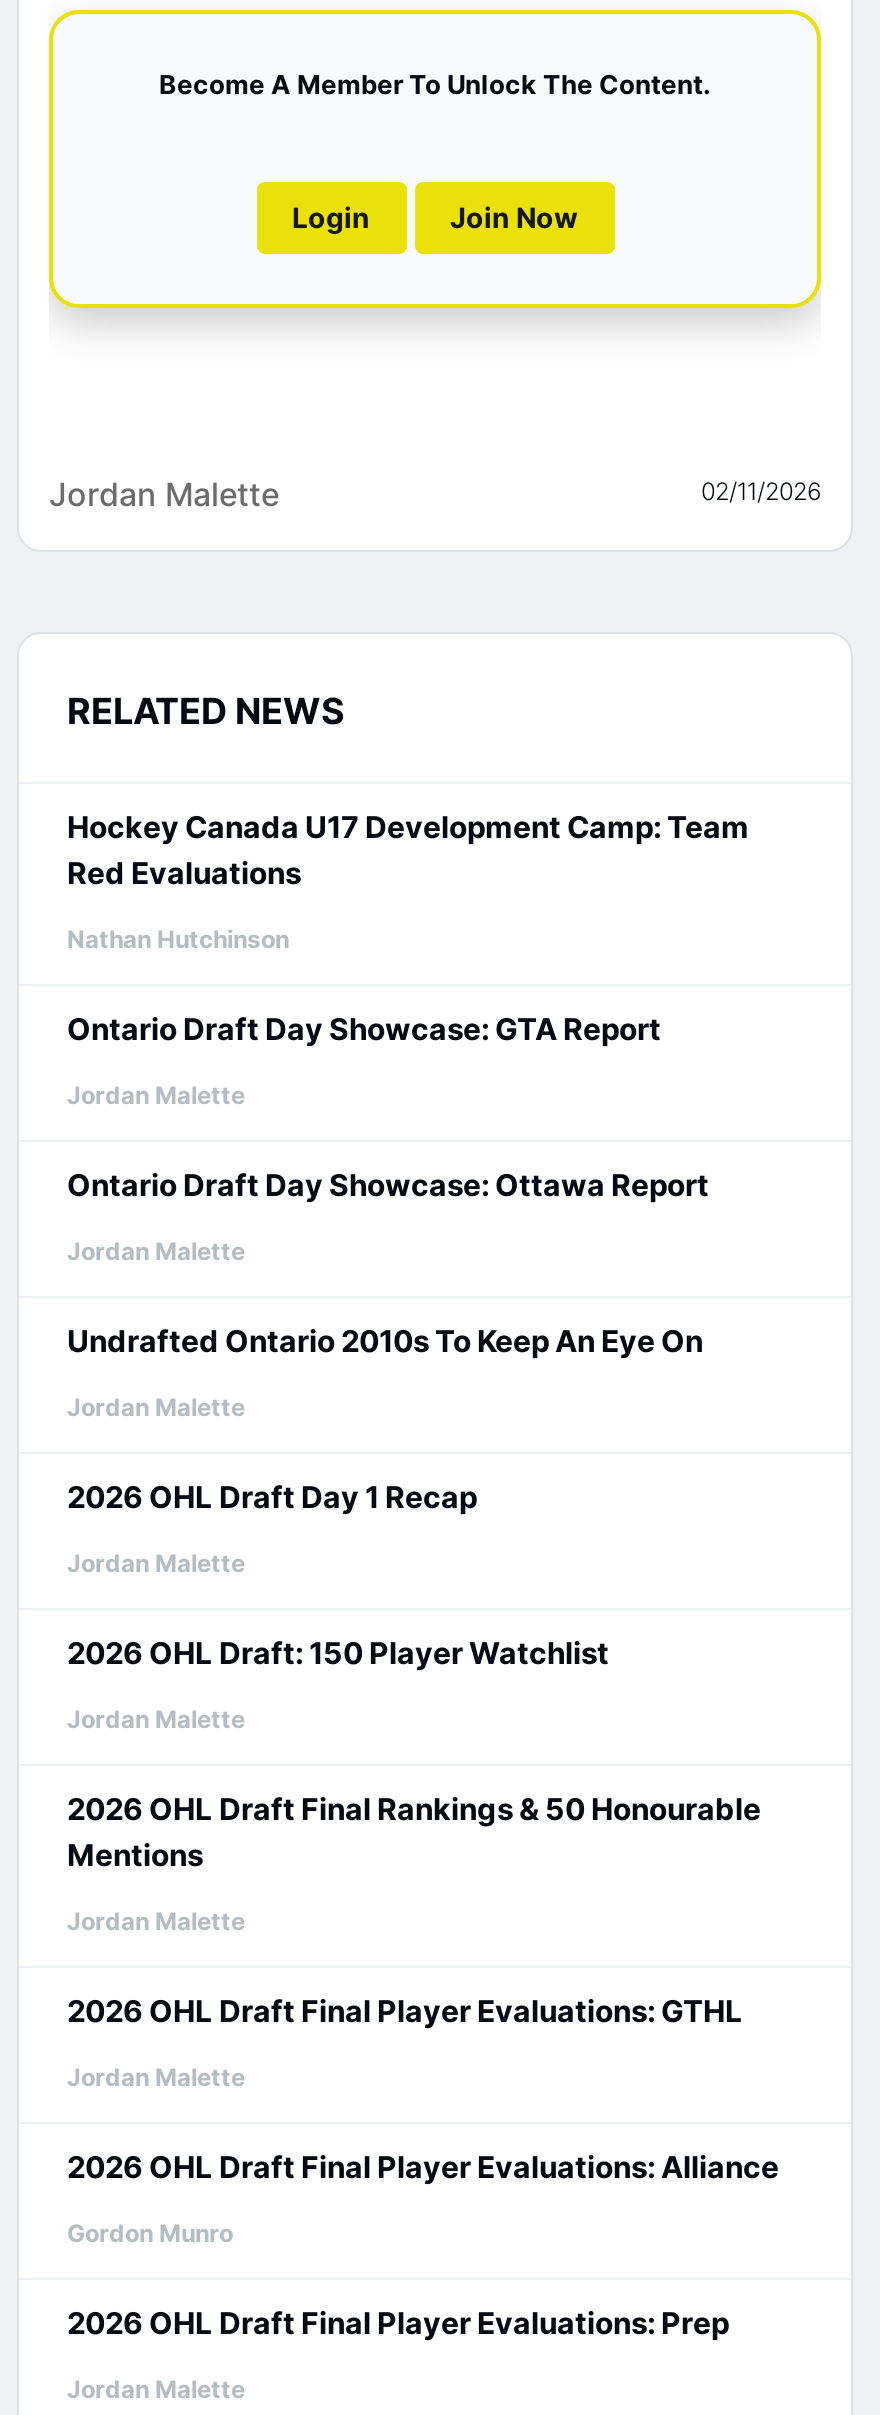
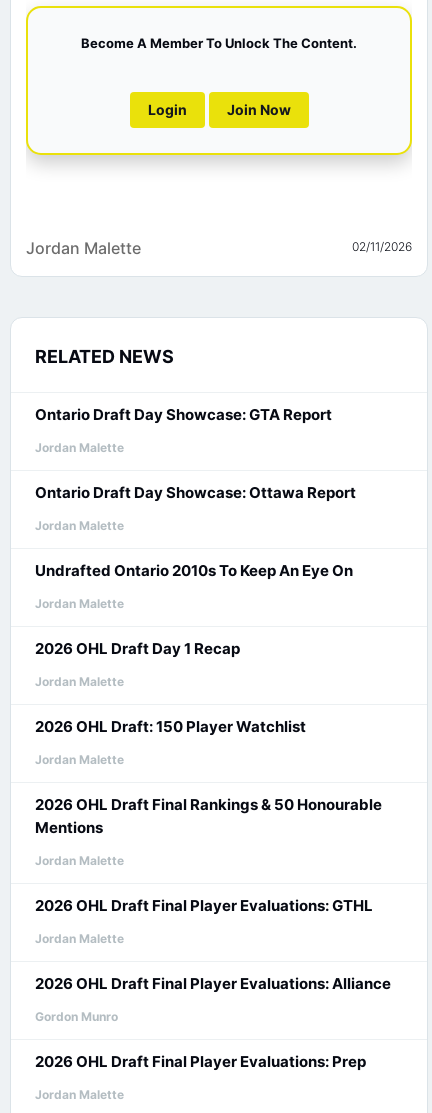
[67,808,749,954] Hockey Canada U17 Development Camp: Team | Red Evaluations | Nathan Hutchinson -> none

